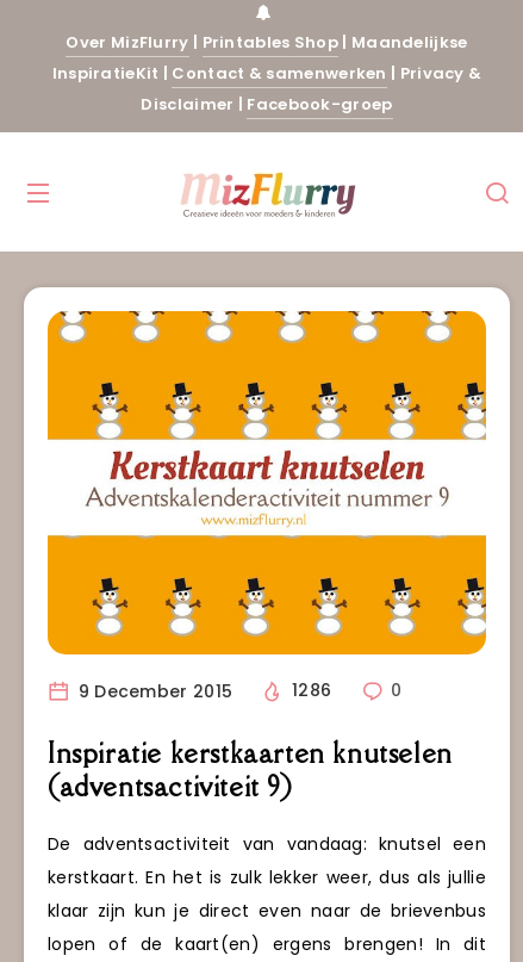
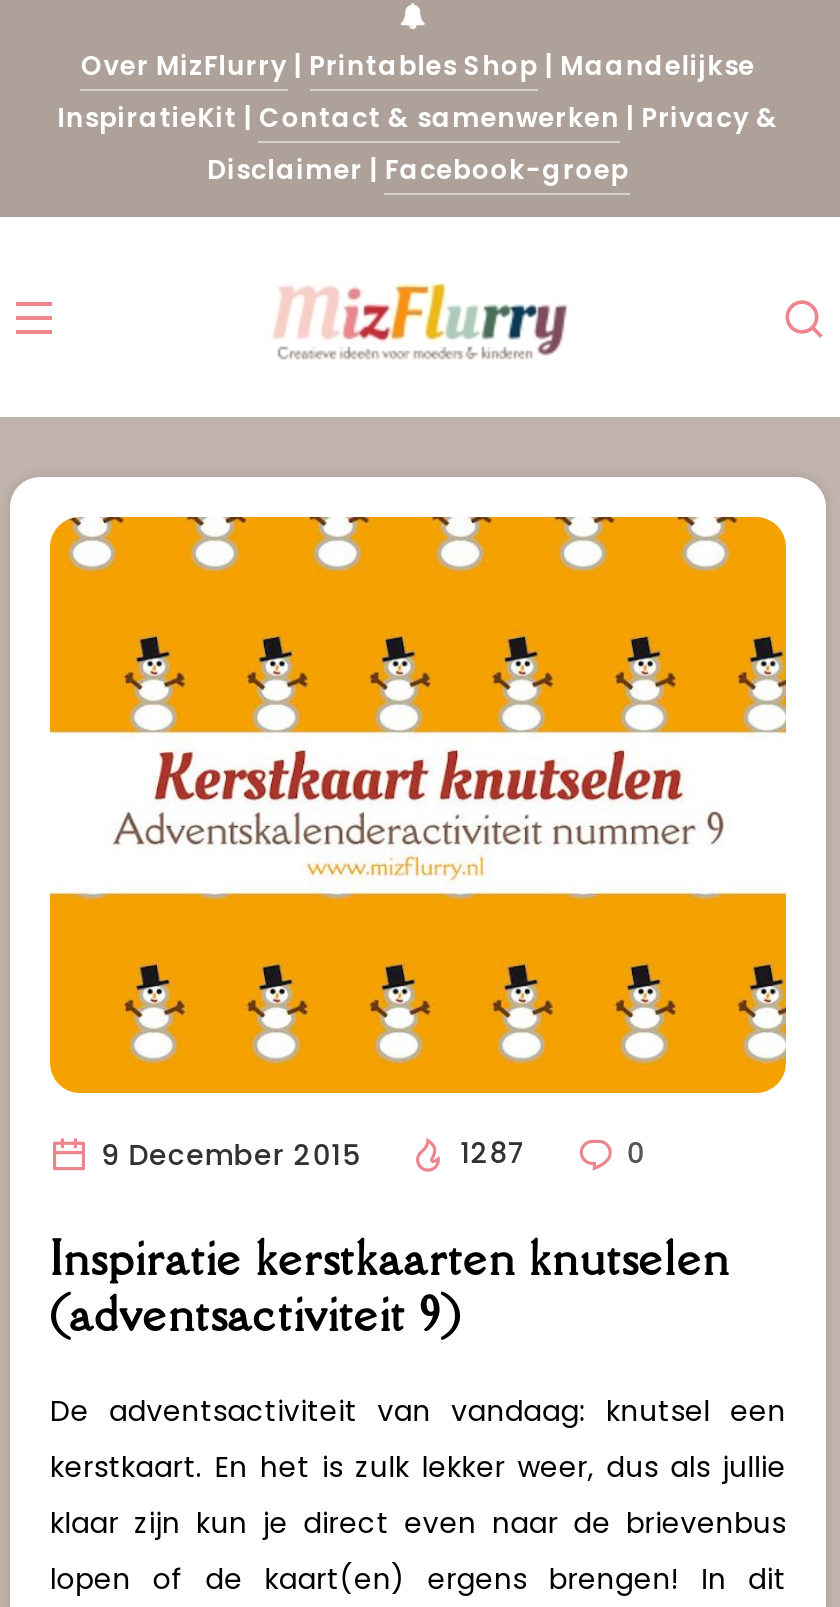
[287,679,337,703] 1286 -> [452,1134,535,1174] 1287

